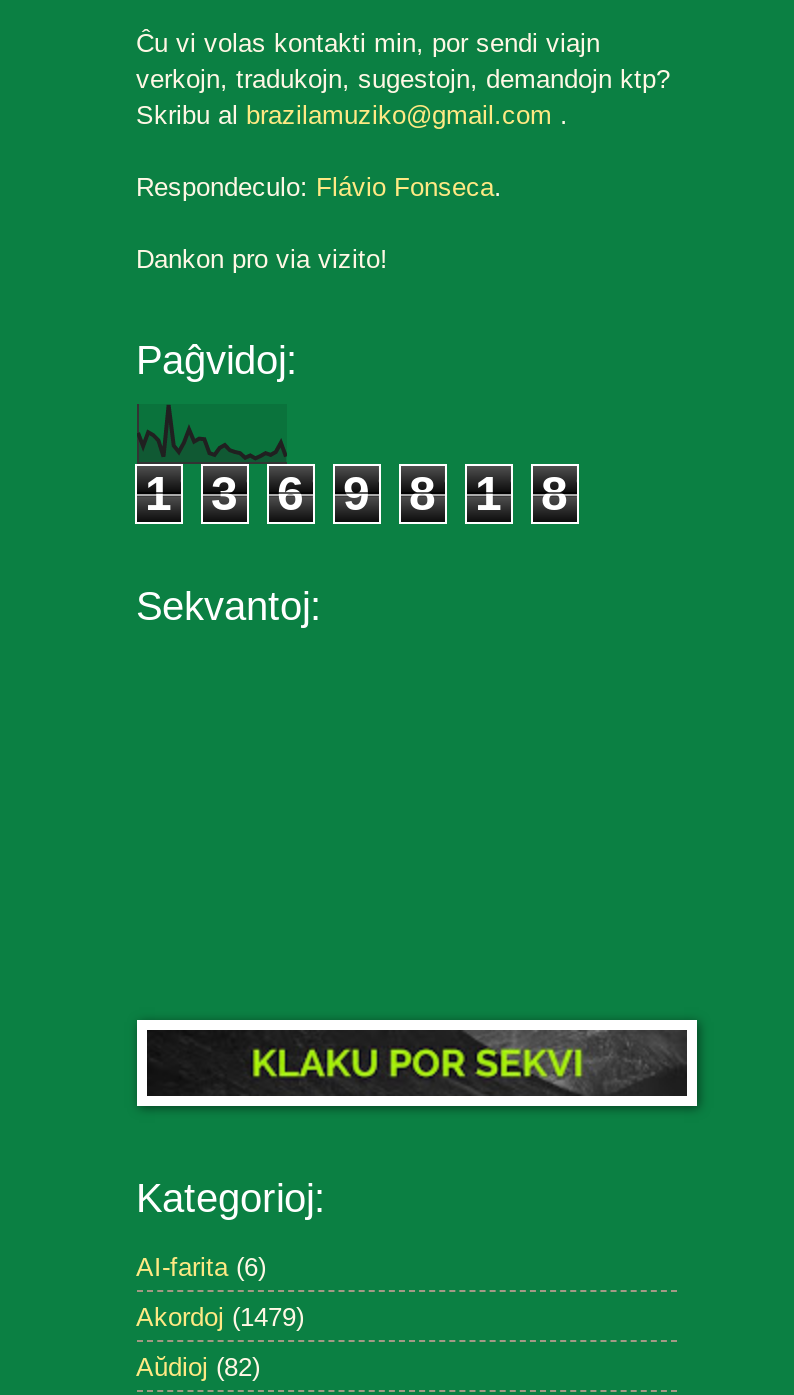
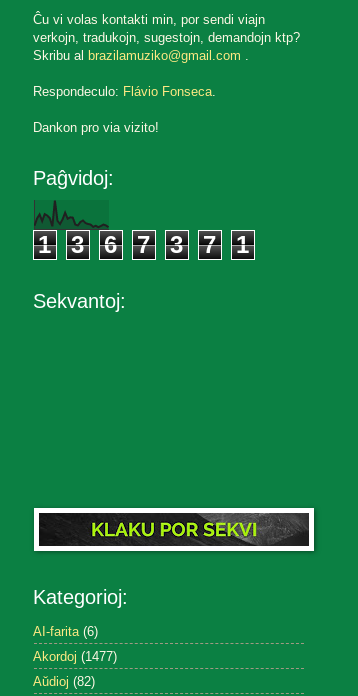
[343,466,435,520] 9 | 8 -> [137,231,216,258] 7 | 3 | 7
[541,466,567,520] 8 -> none
[136,1301,304,1331] Akordoj (1479) -> [33,648,117,663] Akordoj (1477)

